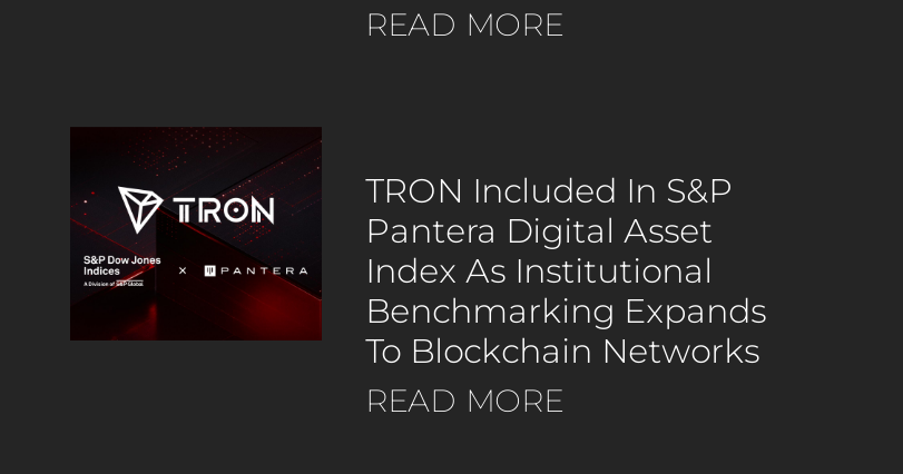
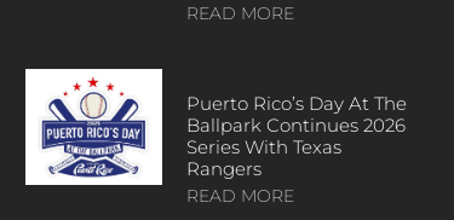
[68,127,766,372] [image] | TRON Included In S&P | Pantera Digital Asset | Index As Institutional | Benchmarking Expands | To Blockchain Networks -> [24,68,406,186] [image] | Puerto Rico’s Day At The | Ballpark Continues 2026 | Series With Texas | Rangers

